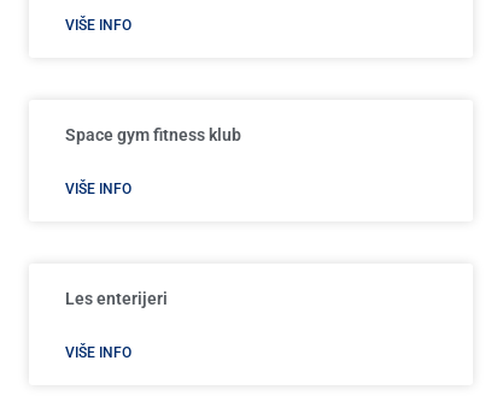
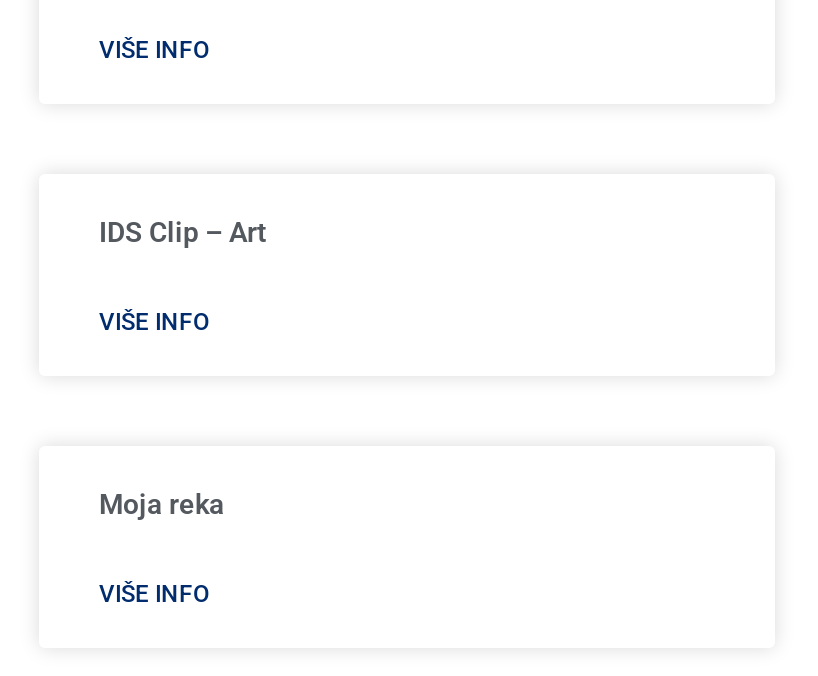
[65,126,241,145] Space gym fitness klub -> [99,217,267,249] IDS Clip – Art
[65,289,168,308] Les enterijeri -> [99,489,225,521] Moja reka

